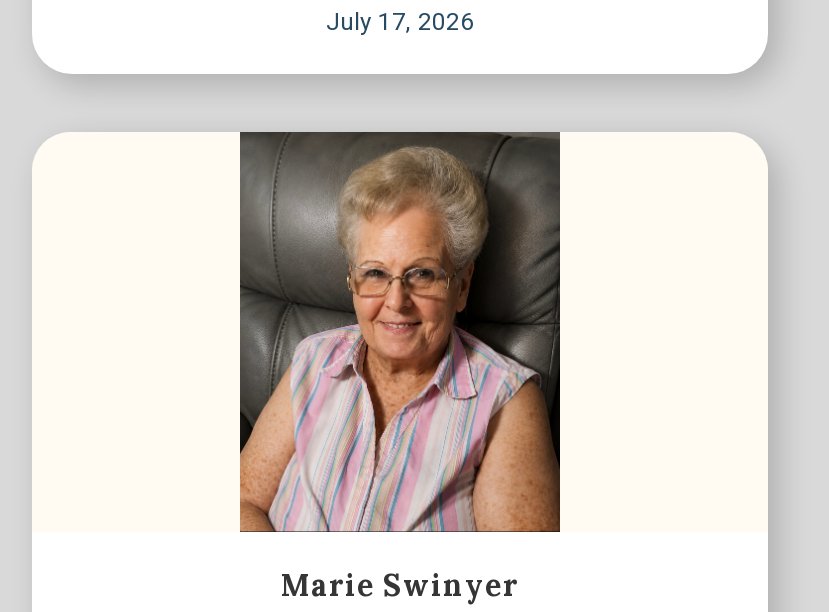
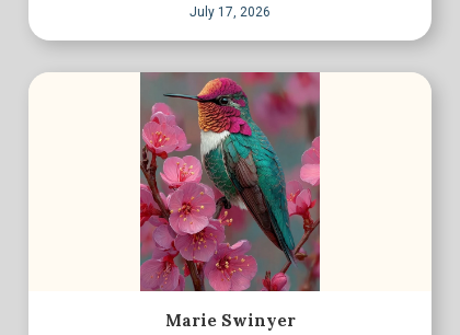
[236,130,564,534] [image] -> [139,71,321,292] [image]

